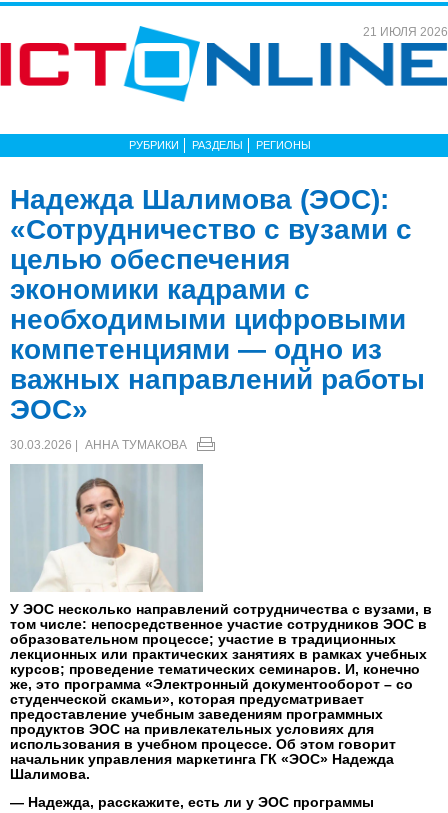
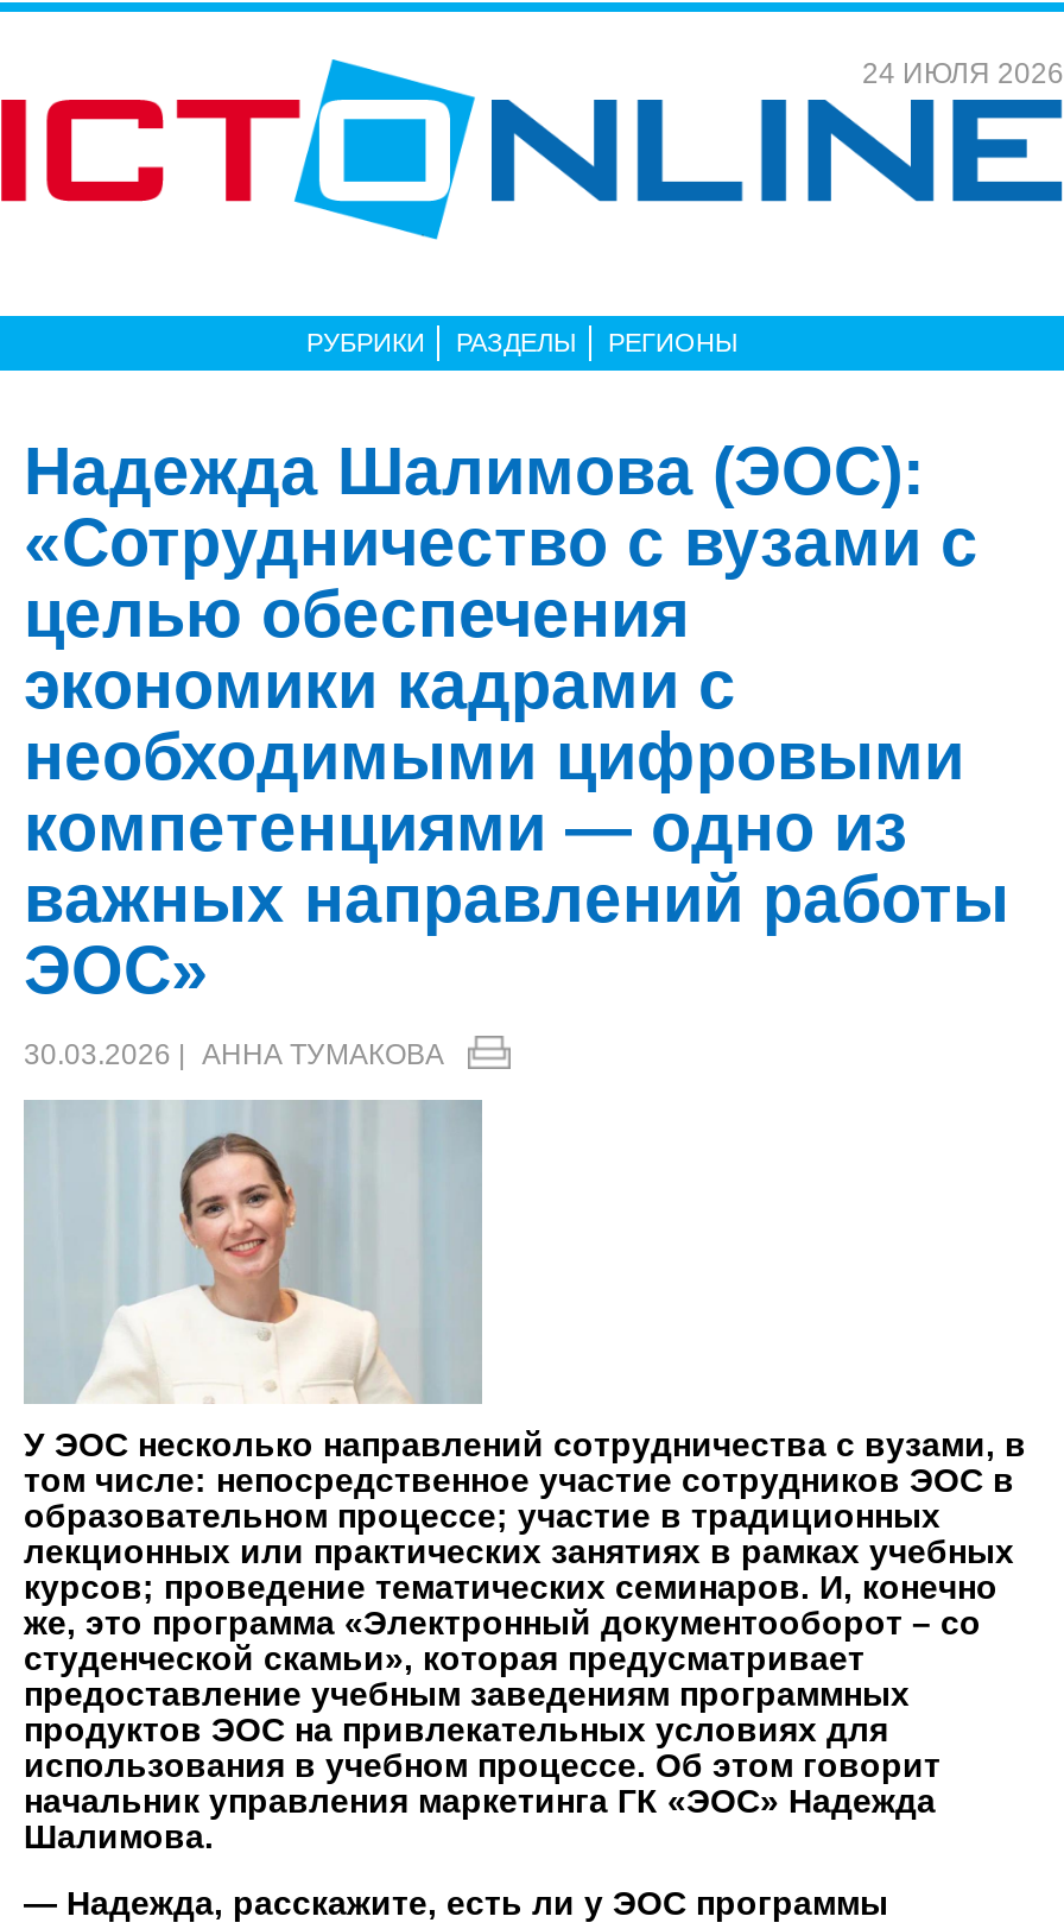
[363,25,448,39] 21 ИЮЛЯ 2026 -> [862,57,1064,90] 24 ИЮЛЯ 2026

